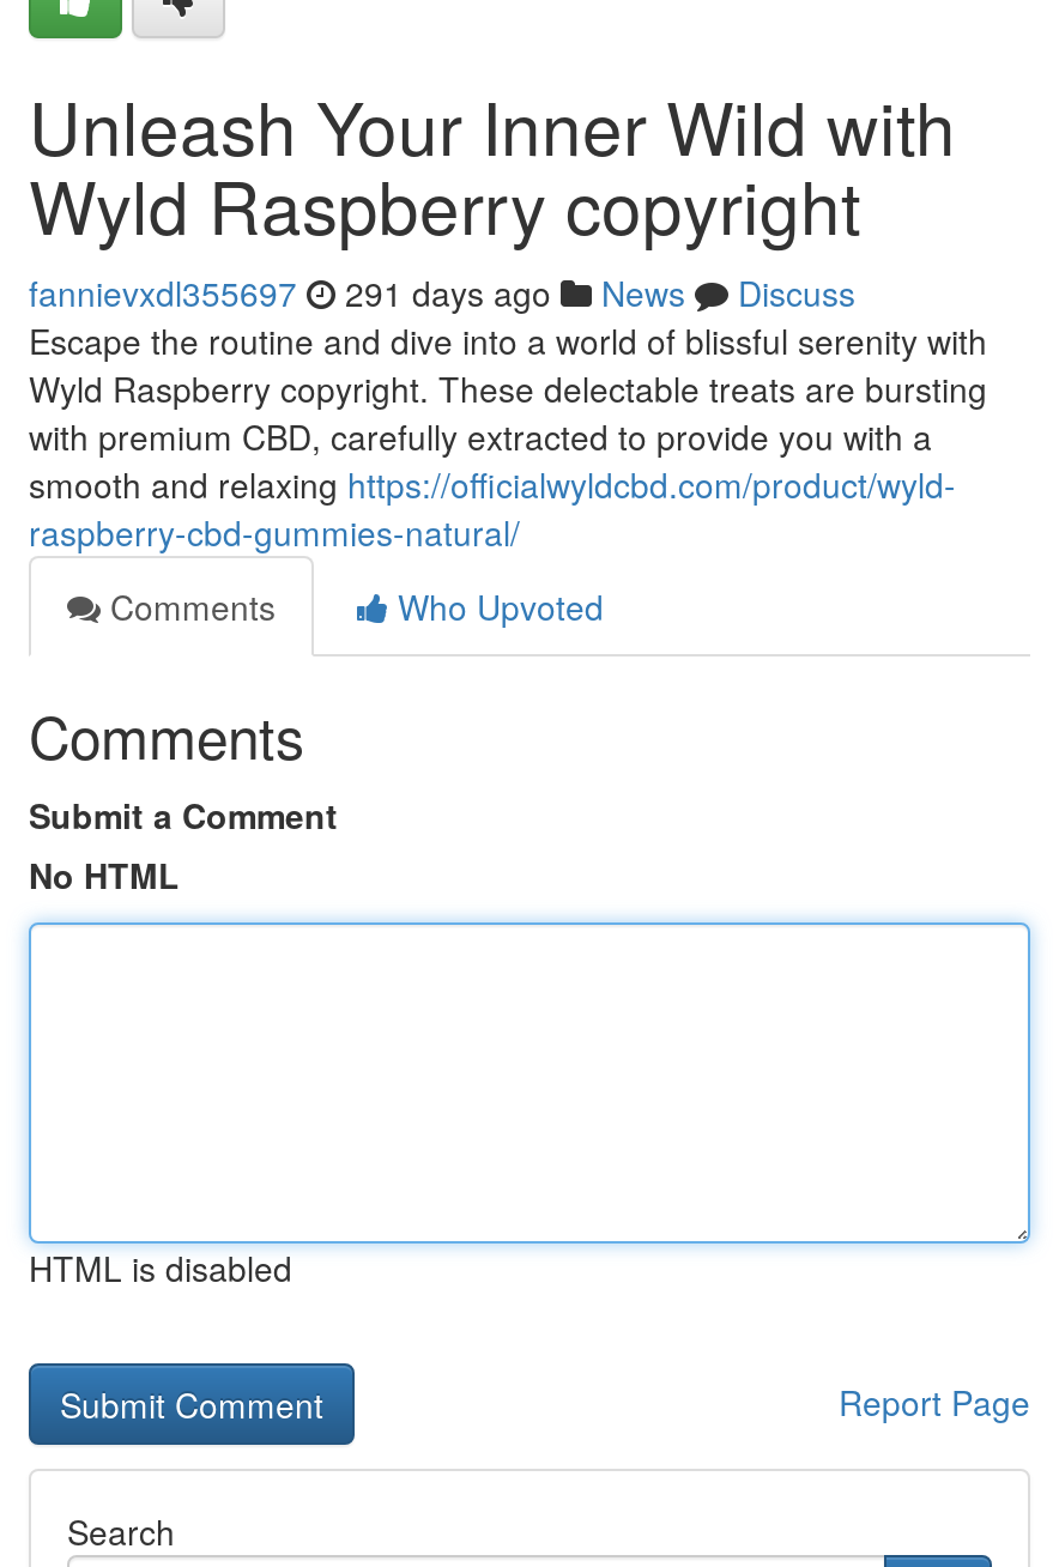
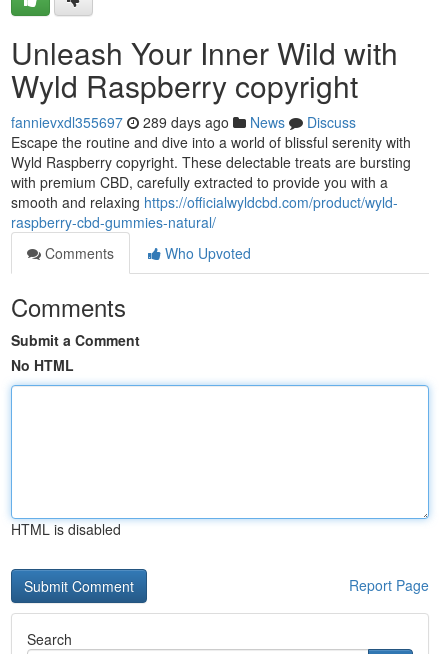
[29,268,855,316] fannievxdl355697 291 days ago News Discuss -> [11,112,356,132] fannievxdl355697 289 days ago News Discuss

